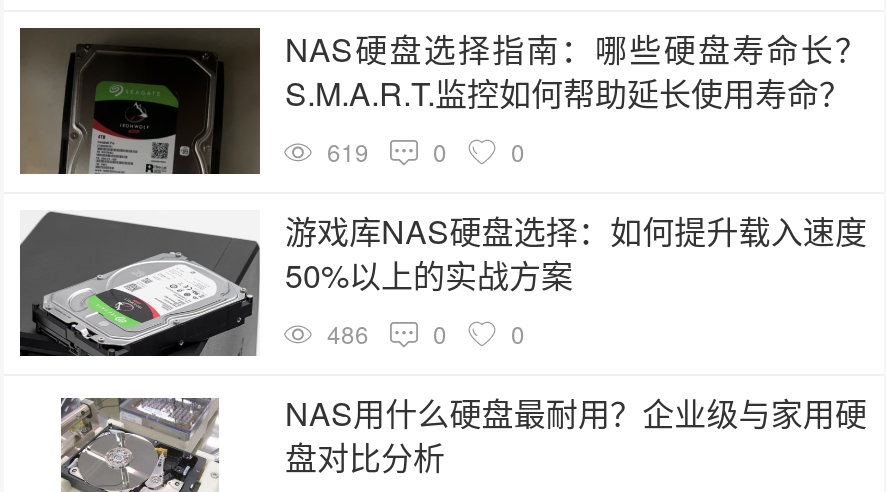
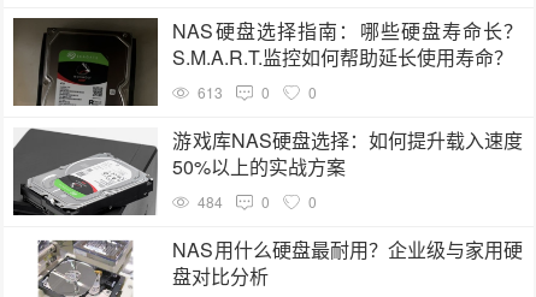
[327,133,525,167] 619 0 0 -> [198,81,317,102] 613 0 0
[327,315,525,349] 486 0 0 -> [198,191,317,211] 484 0 0

